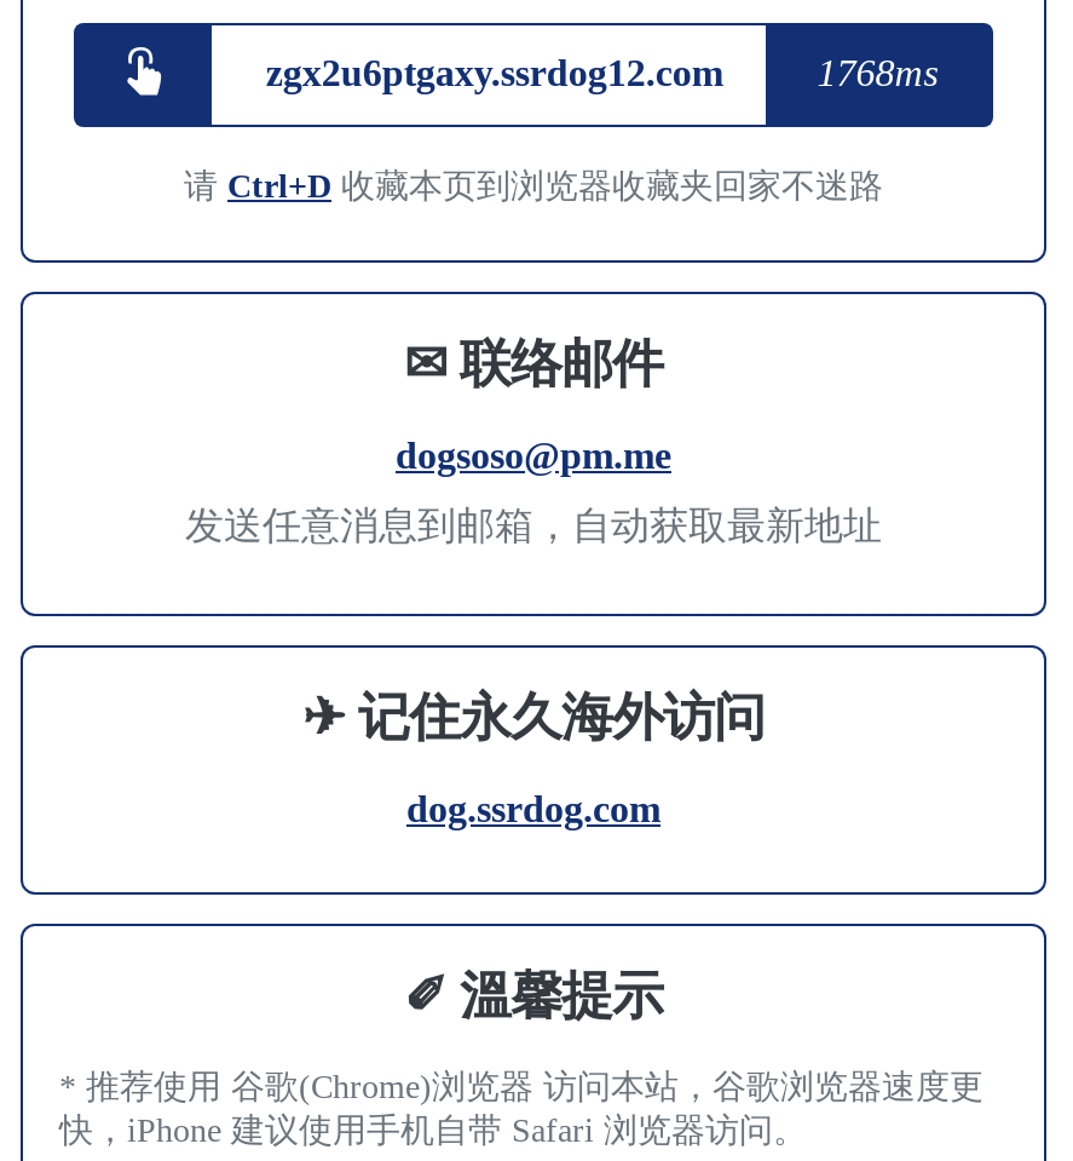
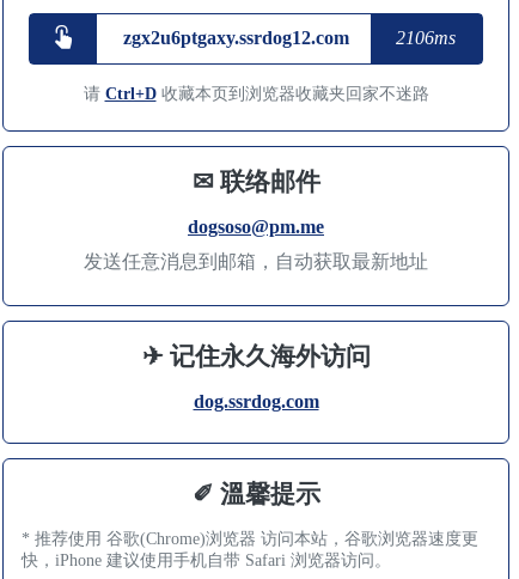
[817,52,938,93] 1768ms -> [396,28,456,48] 2106ms

